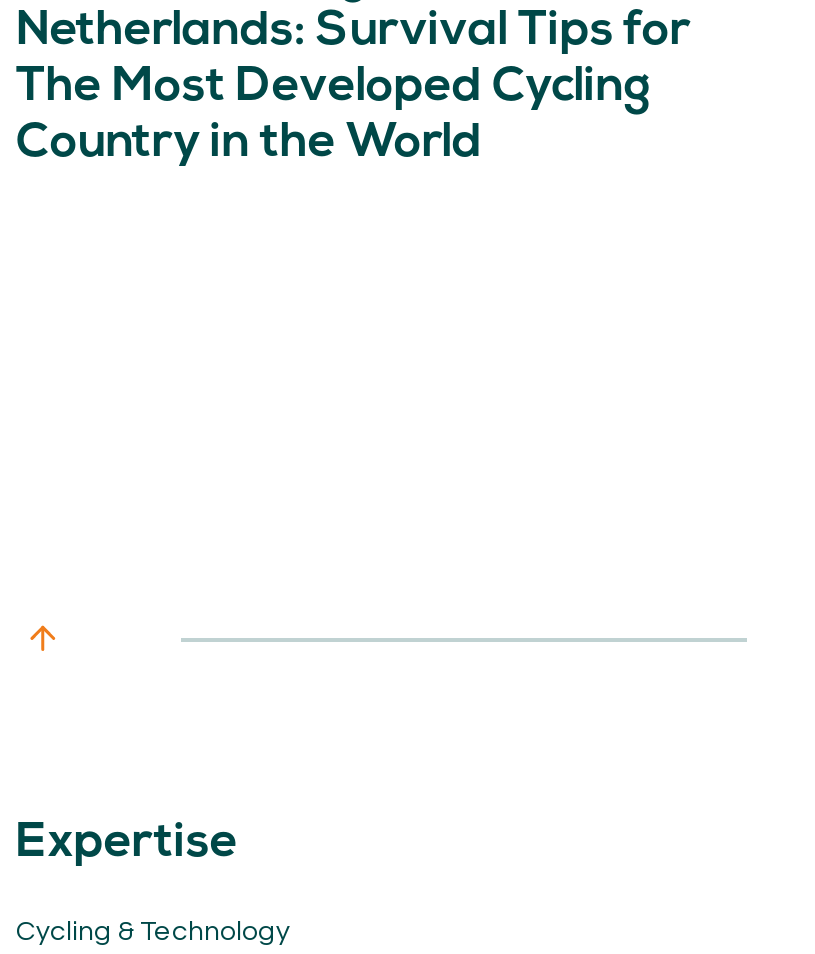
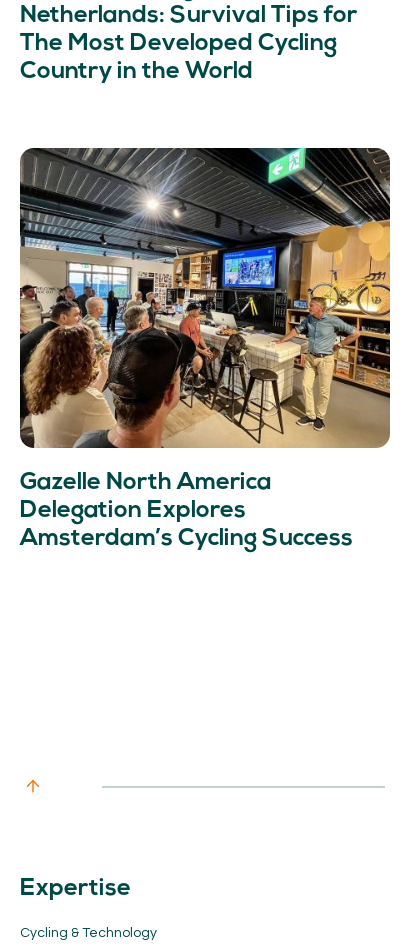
none -> [19,147,391,550] [image] | Gazelle North America | Delegation Explores | Amsterdam’s Cycling Success

